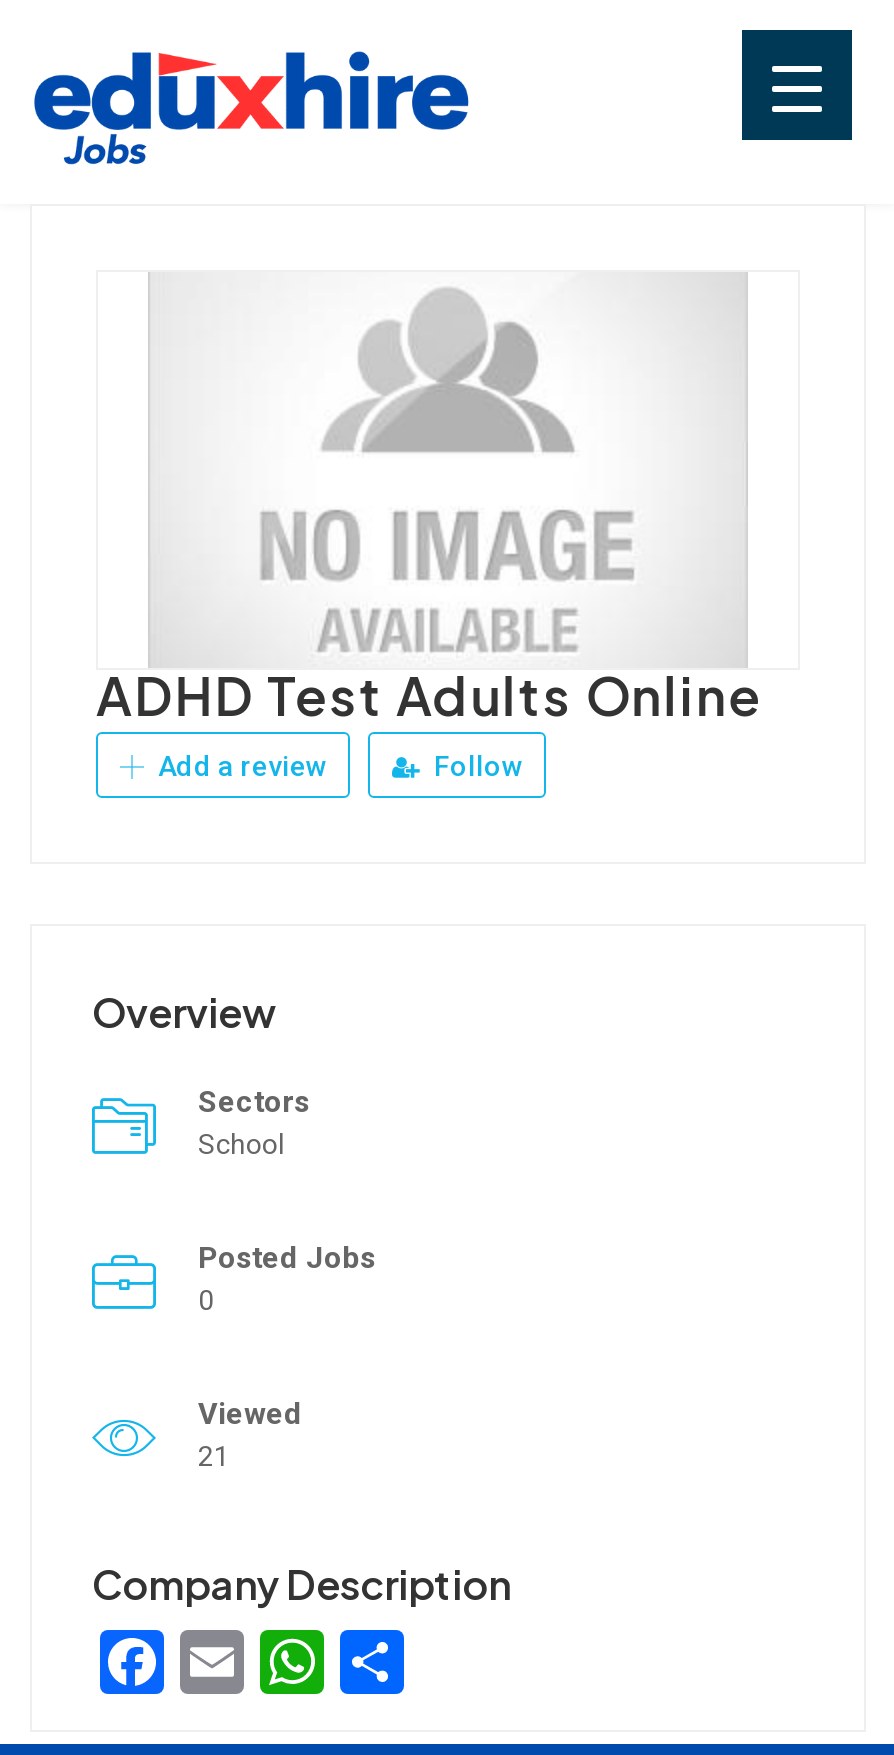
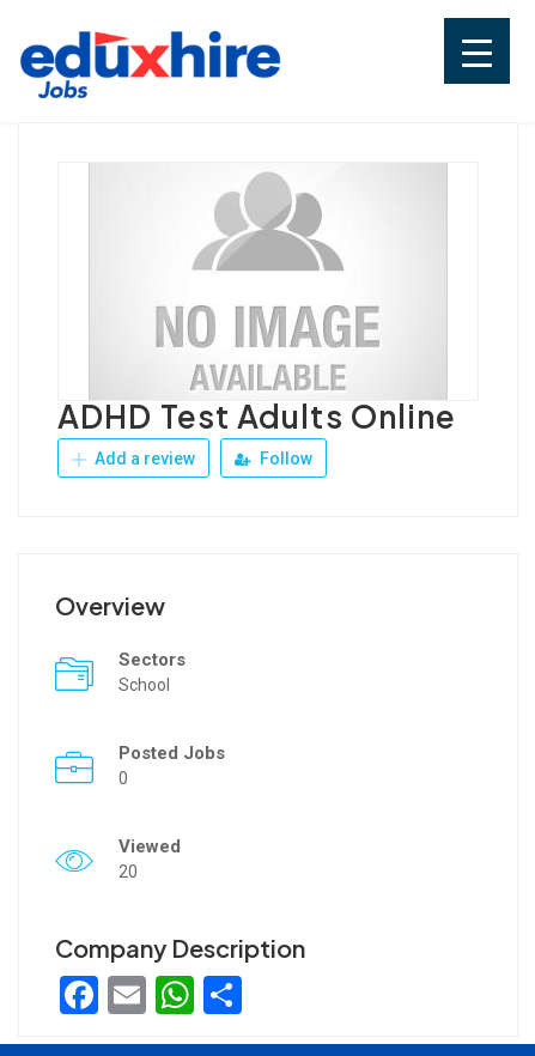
[198,1441,230,1473] 21 -> [118,862,138,882] 20

